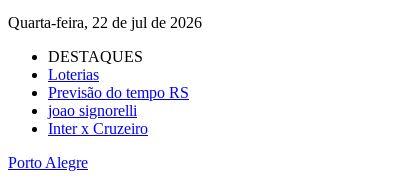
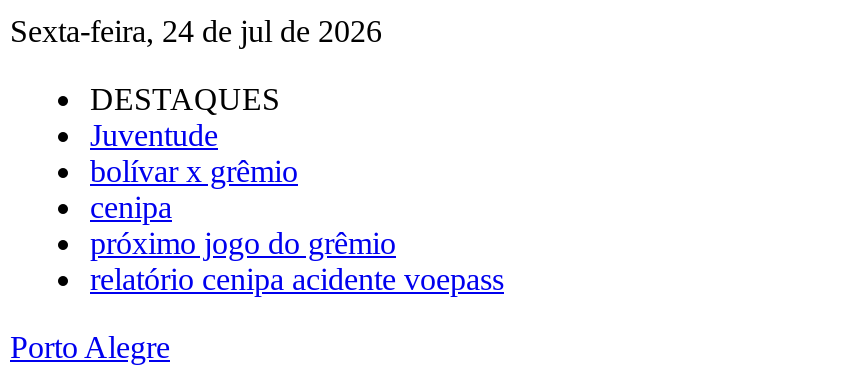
[8,14,202,31] Quarta-feira, 22 de jul de 2026 -> [10,14,382,48] Sexta-feira, 24 de jul de 2026
[48,66,189,137] Loterias | Previsão do tempo RS | joao signorelli | Inter x Cruzeiro -> [90,118,504,296] Juventude | bolívar x grêmio | cenipa | próximo jogo do grêmio | relatório cenipa acidente voepass

